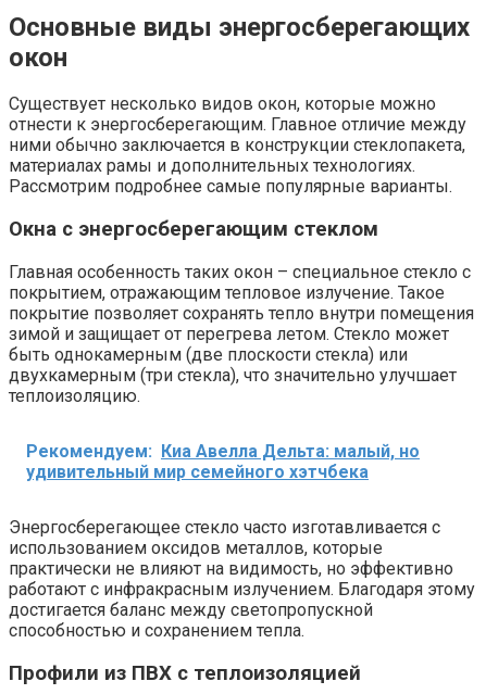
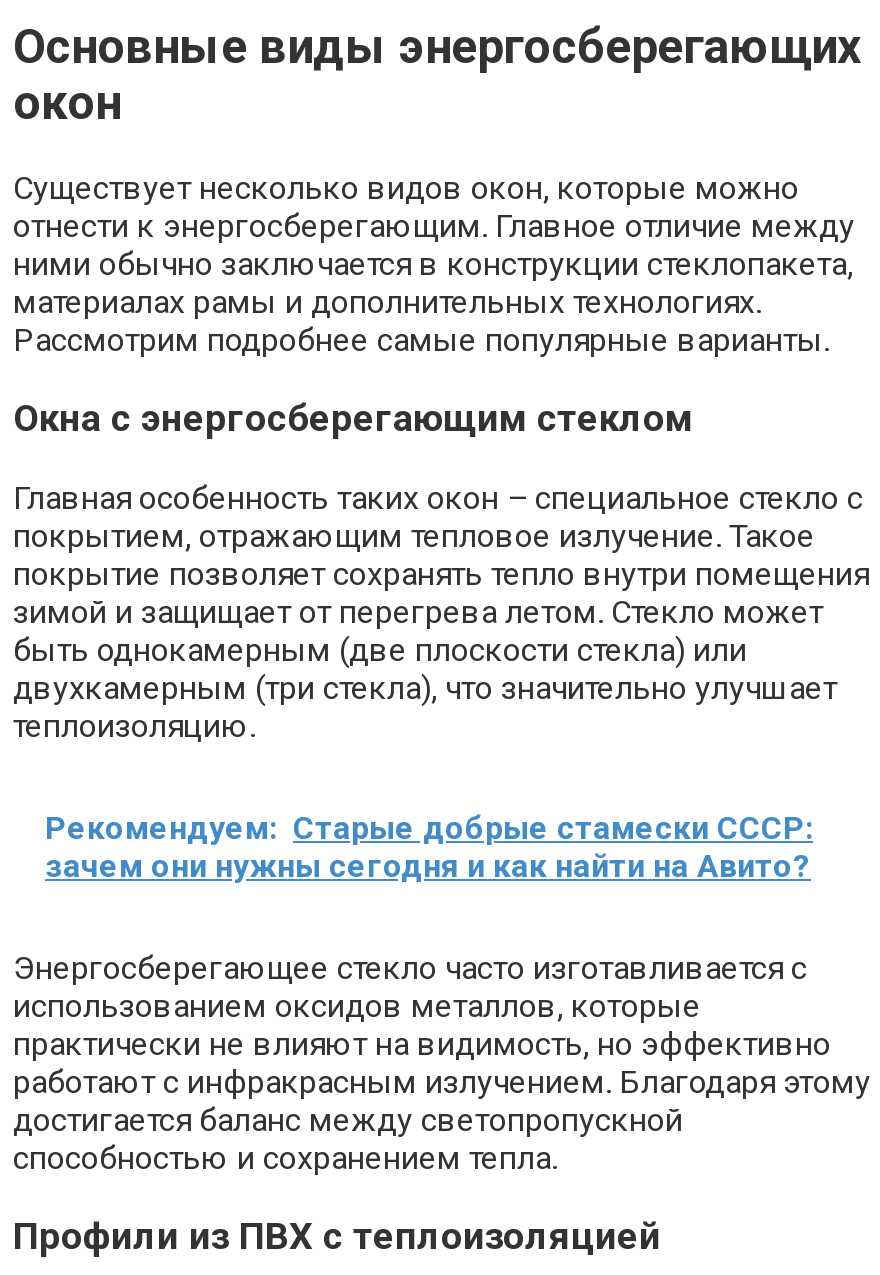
[26,441,420,482] Рекомендуем: Киа Авелла Дельта: малый, но | удивительный мир семейного хэтчбека -> [45,809,813,885] Рекомендуем: Старые добрые стамески СССР: | зачем они нужны сегодня и как найти на Авито?

